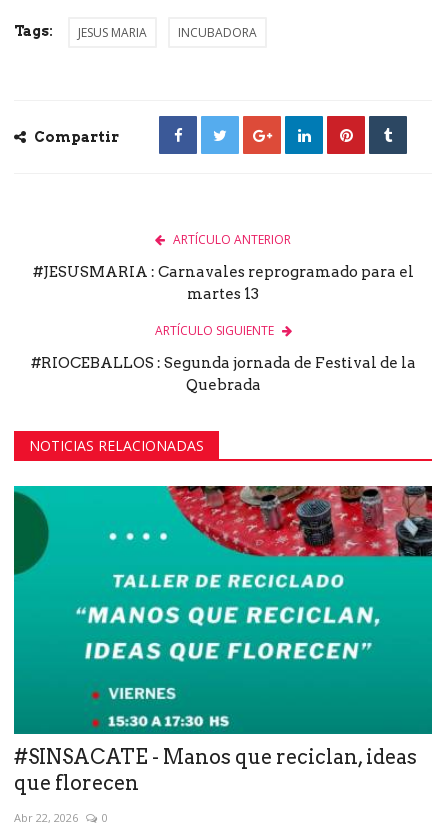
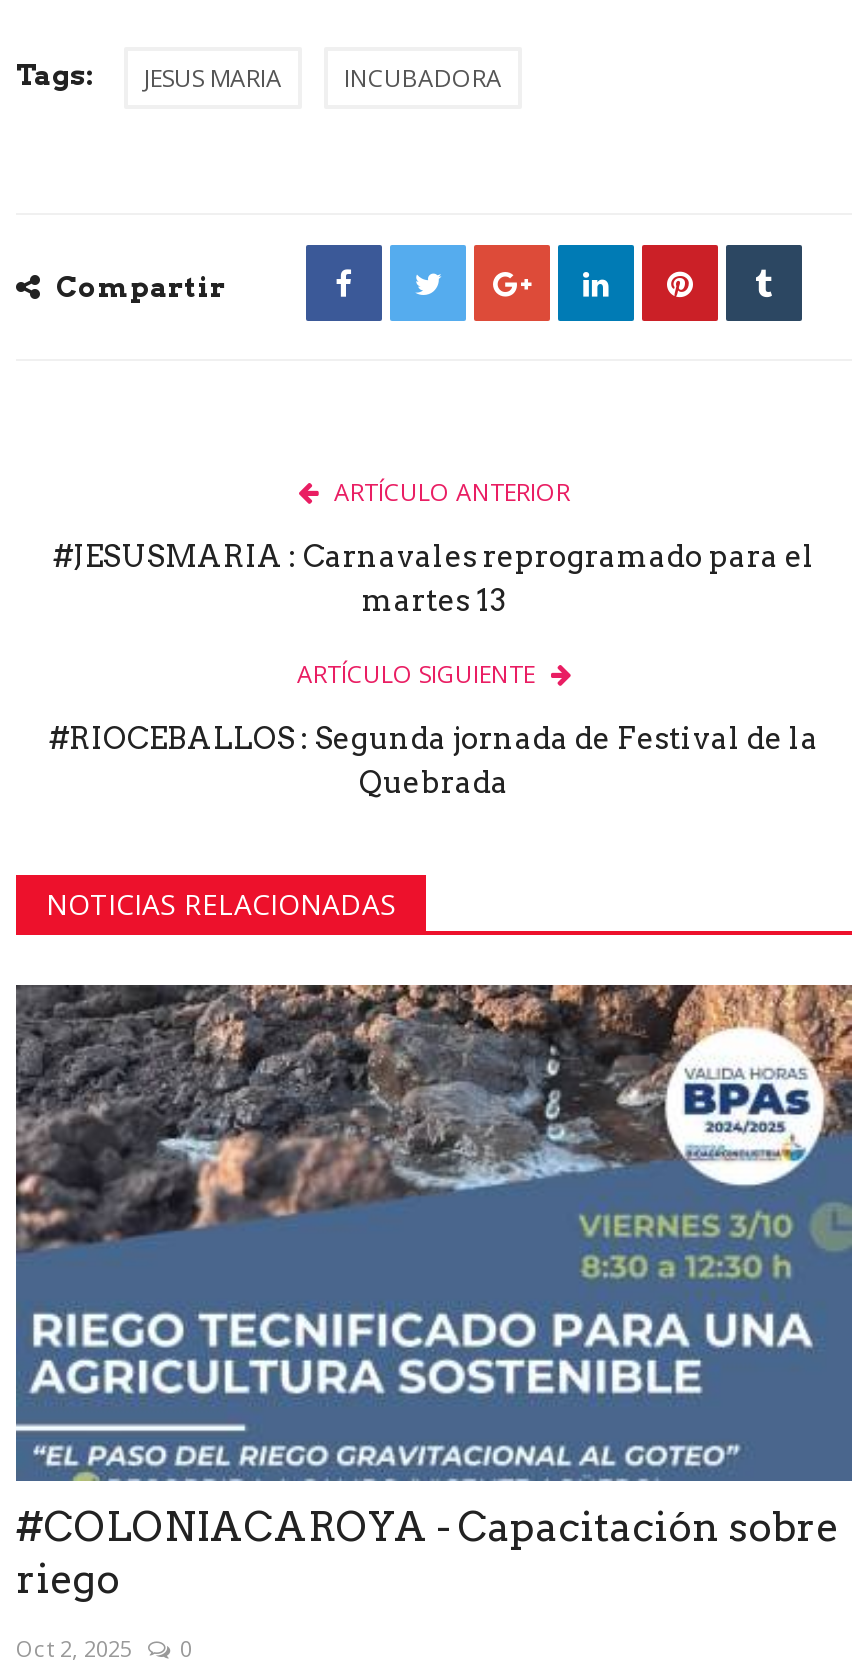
[13,485,433,795] [image] | #SINSACATE - Manos que reciclan, ideas | que florecen -> [14,983,854,1604] [image] | #COLONIACAROYA - Capacitación sobre | riego
[14,810,108,825] Abr 22, 2026 0 -> [16,1634,192,1664] Oct 2, 2025 0

